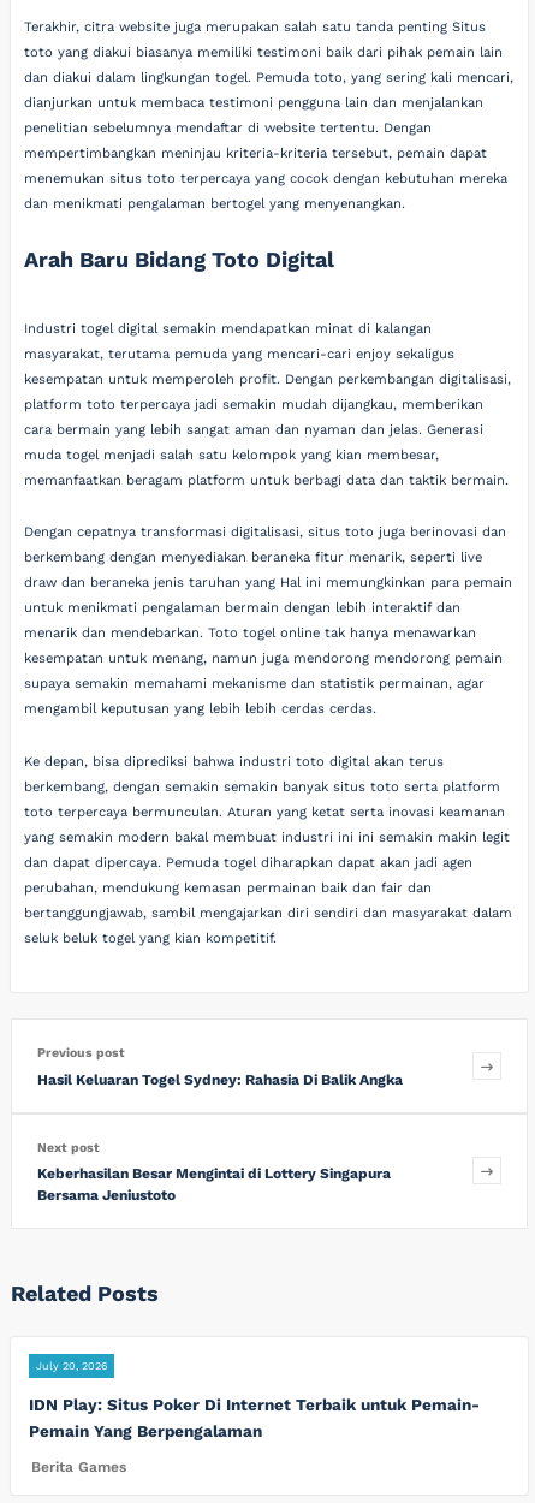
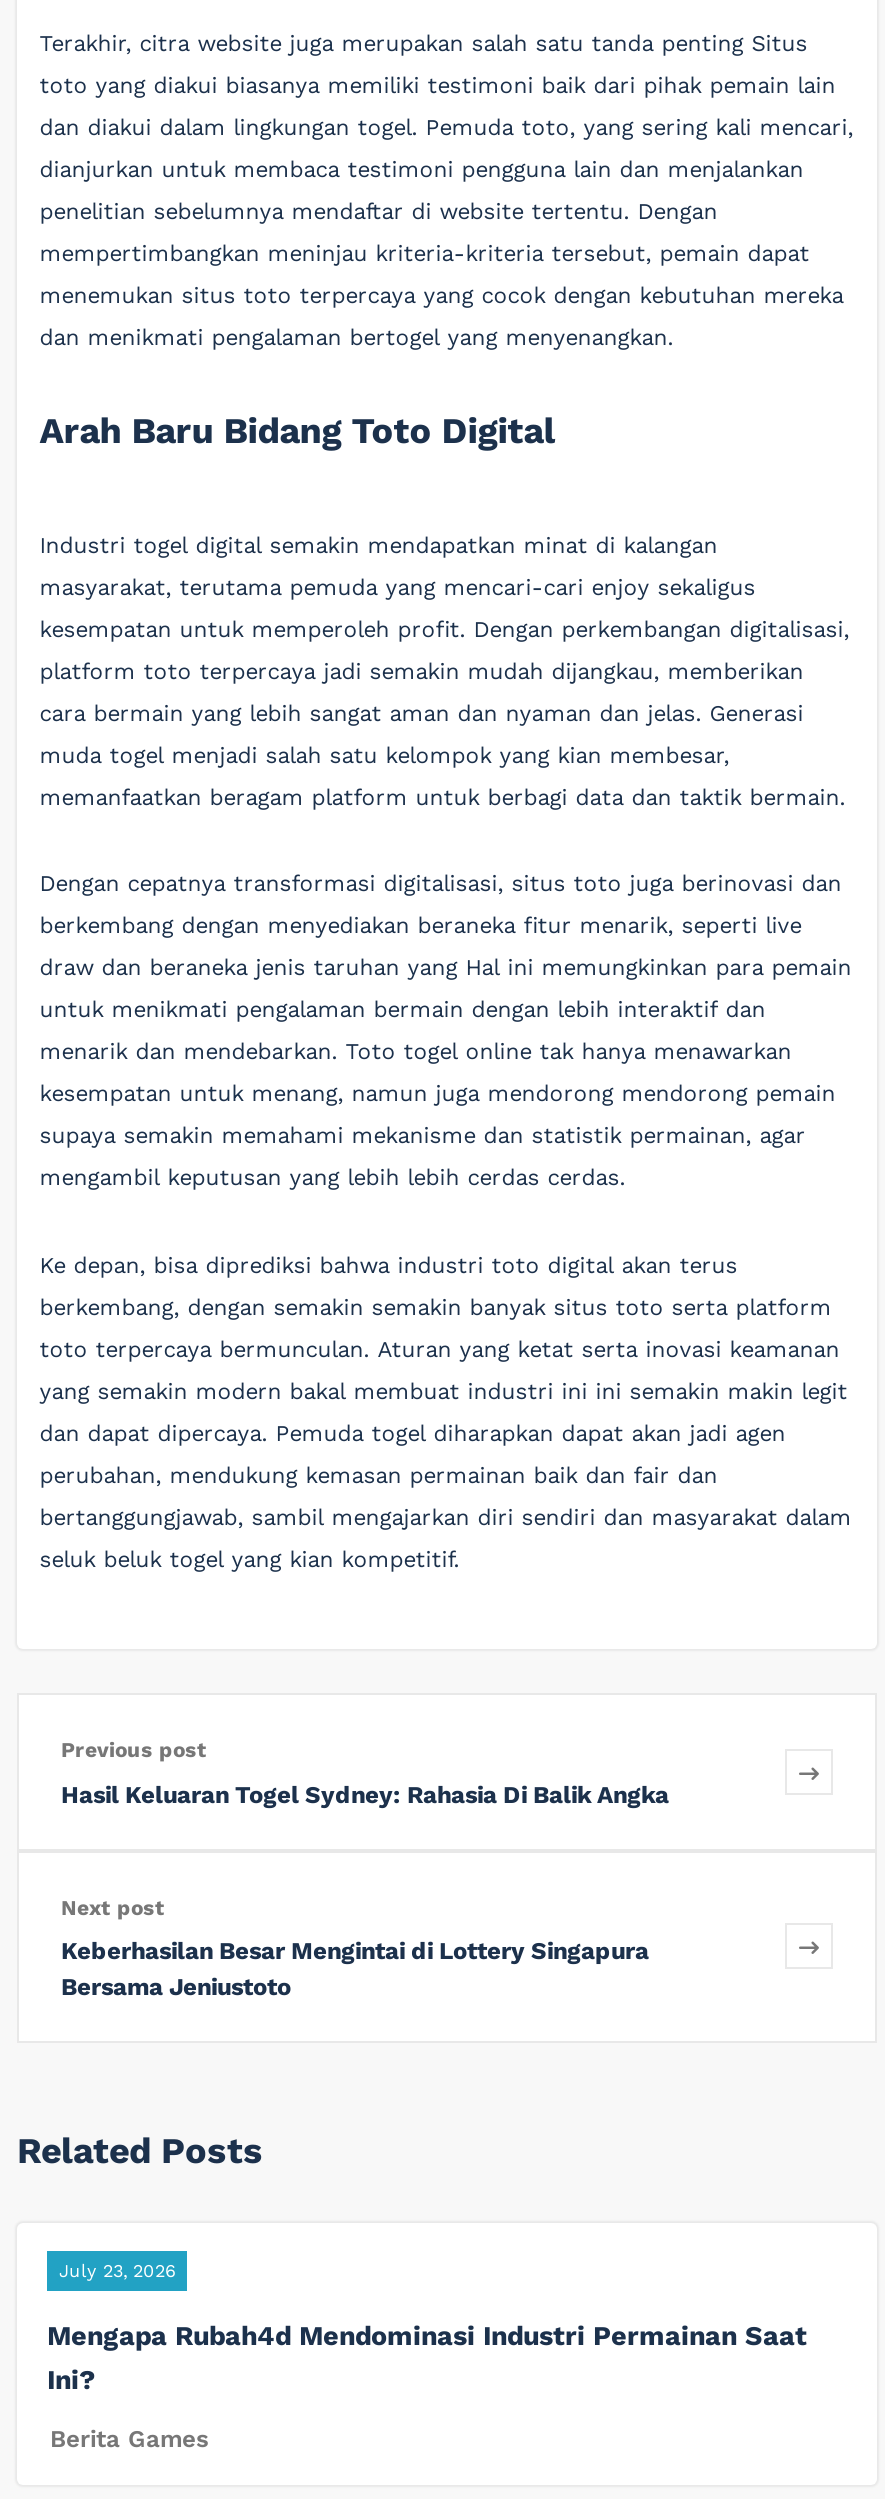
[36,1360,107,1372] July 20, 2026 -> [59,2260,175,2280] July 23, 2026
[29,1394,480,1440] IDN Play: Situs Poker Di Internet Terbaik untuk Pemain- | Pemain Yang Berpengalaman -> [47,2318,807,2394] Mengapa Rubah4d Mendominasi Industri Permainan Saat | Ini?

